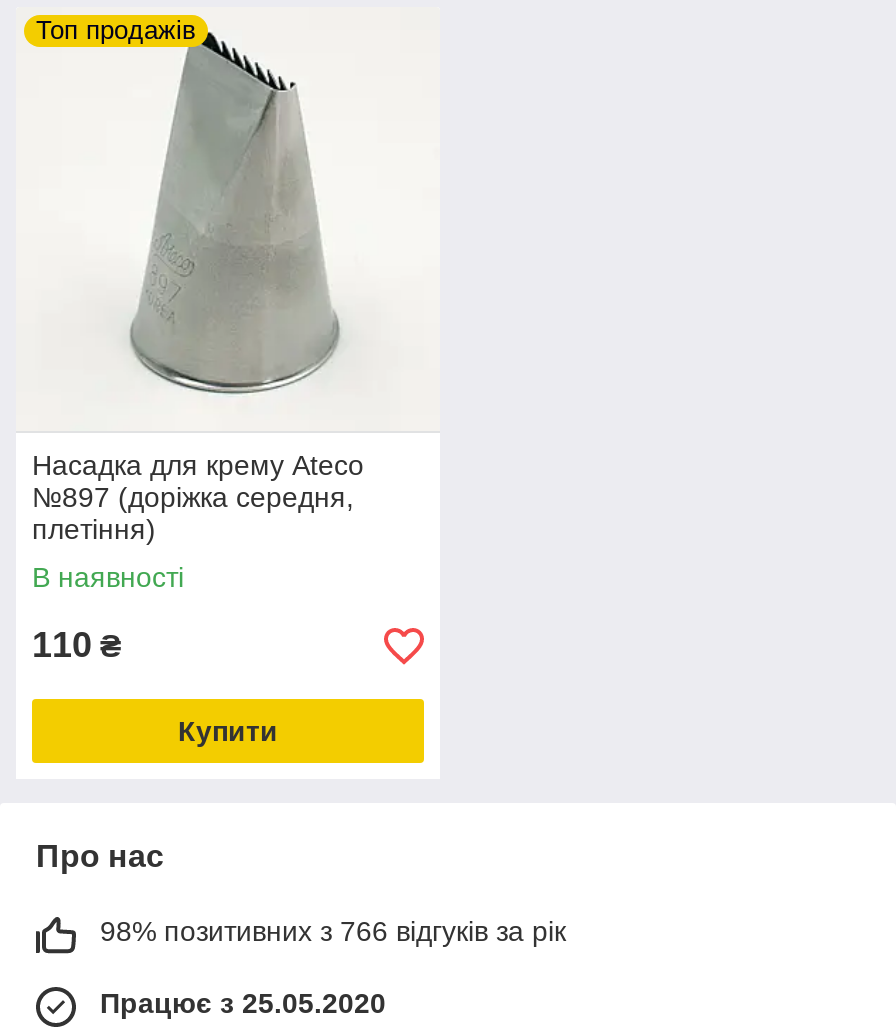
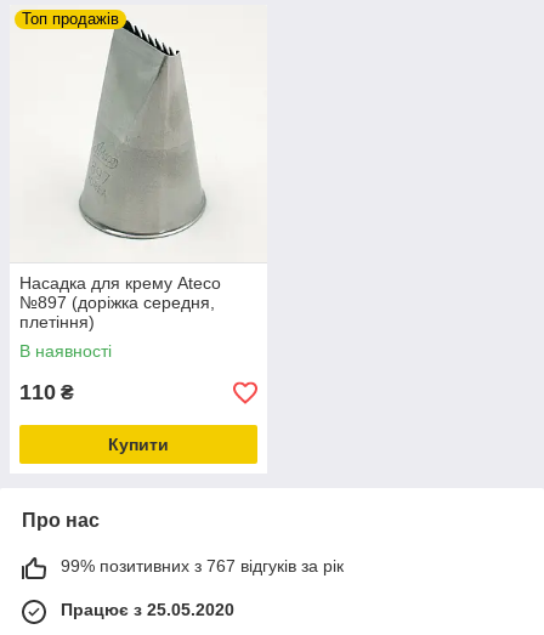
[100,916,566,948] 98% позитивних з 766 відгуків за рік -> [61,557,344,576] 99% позитивних з 767 відгуків за рік

